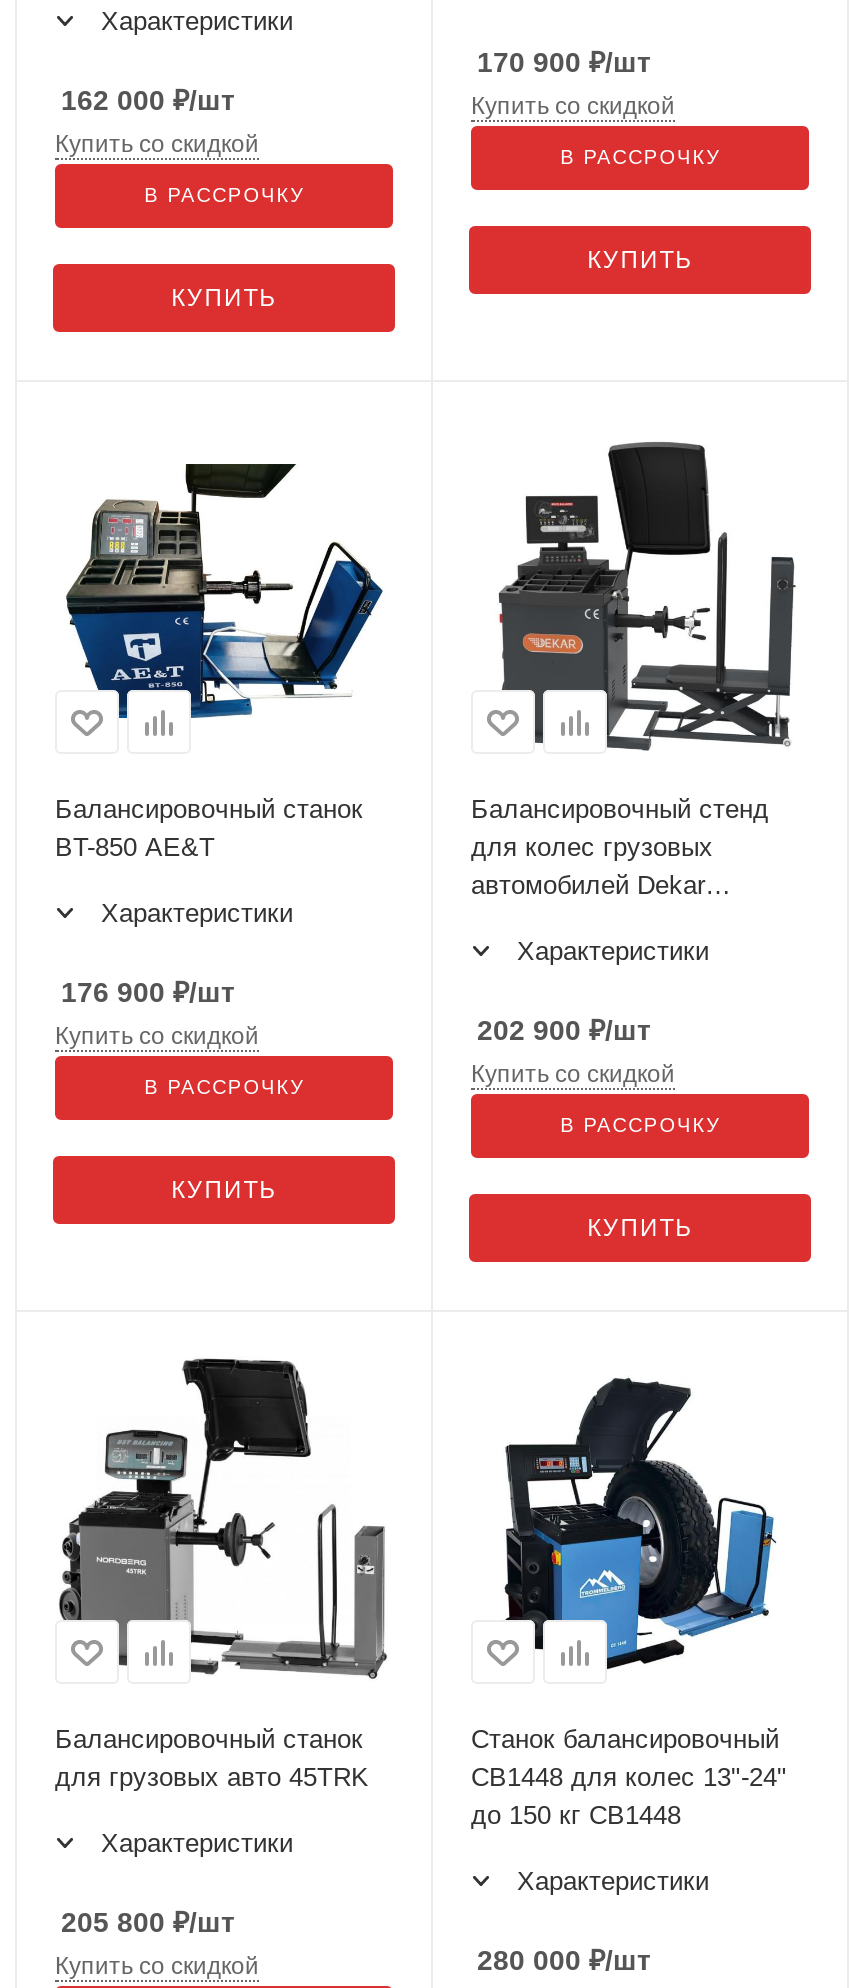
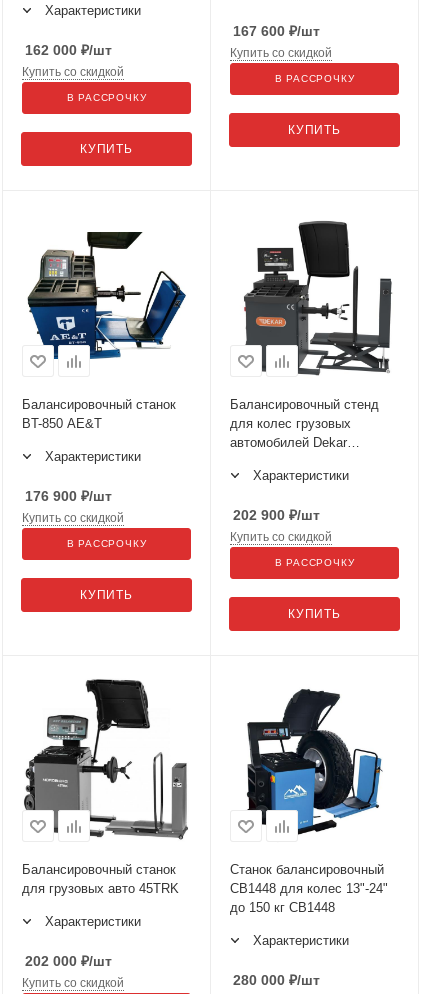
[477,46,651,78] 170 900 ₽/шт -> [233,23,320,39] 167 600 ₽/шт
[61,1906,235,1938] 205 800 ₽/шт -> [25,953,112,969] 202 000 ₽/шт

